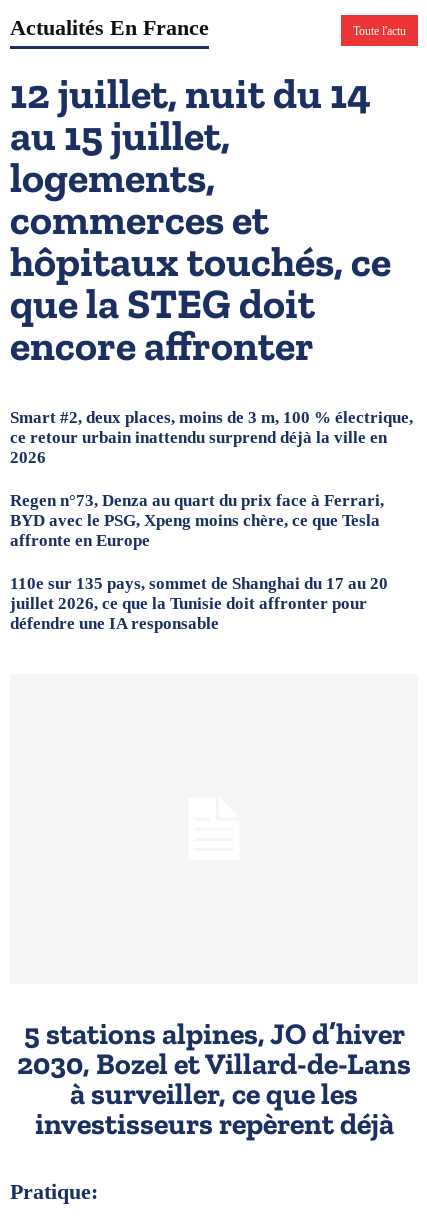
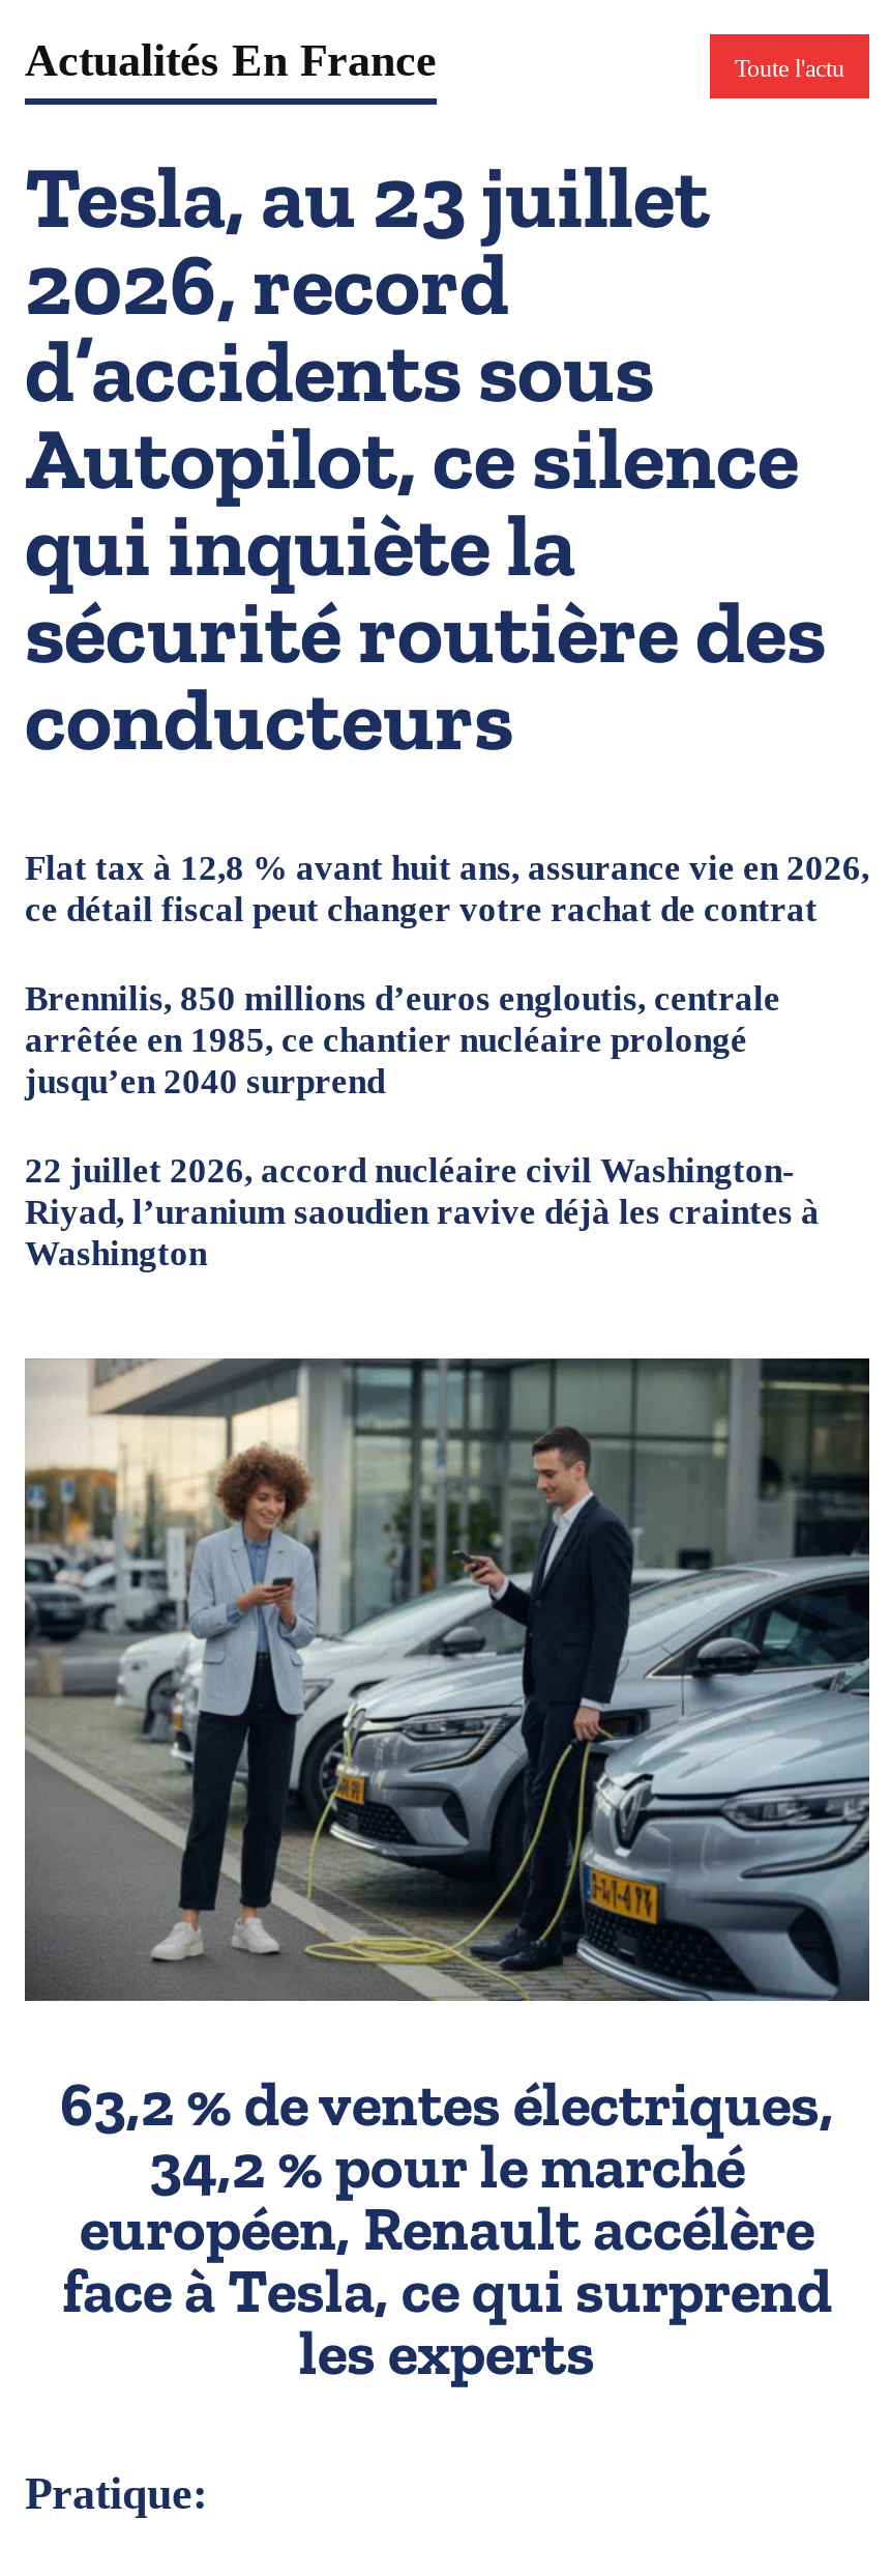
none -> [23,1356,871,2003] [image]
[10,68,391,371] 12 juillet, nuit du 14 | au 15 juillet, | logements, | commerces et | hôpitaux touchés, ce | que la STEG doit | encore affronter -> [25,144,826,772] Tesla, au 23 juillet | 2026, record | d’accidents sous | Autopilot, ce silence | qui inquiète la | sécurité routière des | conducteurs
[10,408,413,467] Smart #2, deux places, moins de 3 m, 100 % électrique, | ce retour urbain inattendu surprend déjà la ville en | 2026 -> [25,849,869,929] Flat tax à 12,8 % avant huit ans, assurance vie en 2026, | ce détail fiscal peut changer votre rachat de contrat
[10,491,384,550] Regen n°73, Denza au quart du prix face à Ferrari, | BYD avec le PSG, Xpeng moins chère, ce que Tesla | affronte en Europe -> [25,979,780,1101] Brennilis, 850 millions d’euros engloutis, centrale | arrêtée en 1985, ce chantier nucléaire prolongé | jusqu’en 2040 surprend
[10,574,388,633] 110e sur 135 pays, sommet de Shanghai du 17 au 20 | juillet 2026, ce que la Tunisie doit affronter pour | défendre une IA responsable -> [25,1151,820,1273] 22 juillet 2026, accord nucléaire civil Washington- | Riyad, l’uranium saoudien ravive déjà les craintes à | Washington
[17,1016,411,1142] 5 stations alpines, JO d’hiver | 2030, Bozel et Villard-de-Lans | à surveiller, ce que les | investisseurs repèrent déjà -> [60,2067,834,2391] 63,2 % de ventes électriques, | 34,2 % pour le marché | européen, Renault accélère | face à Tesla, ce qui surprend | les experts

